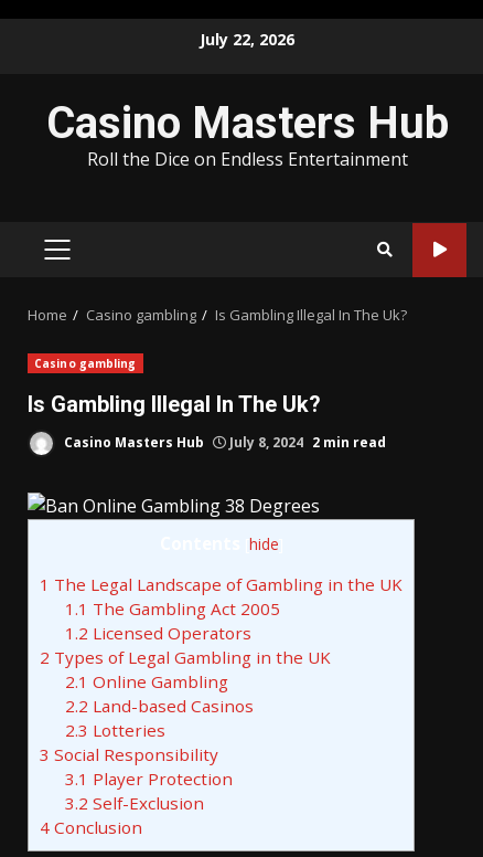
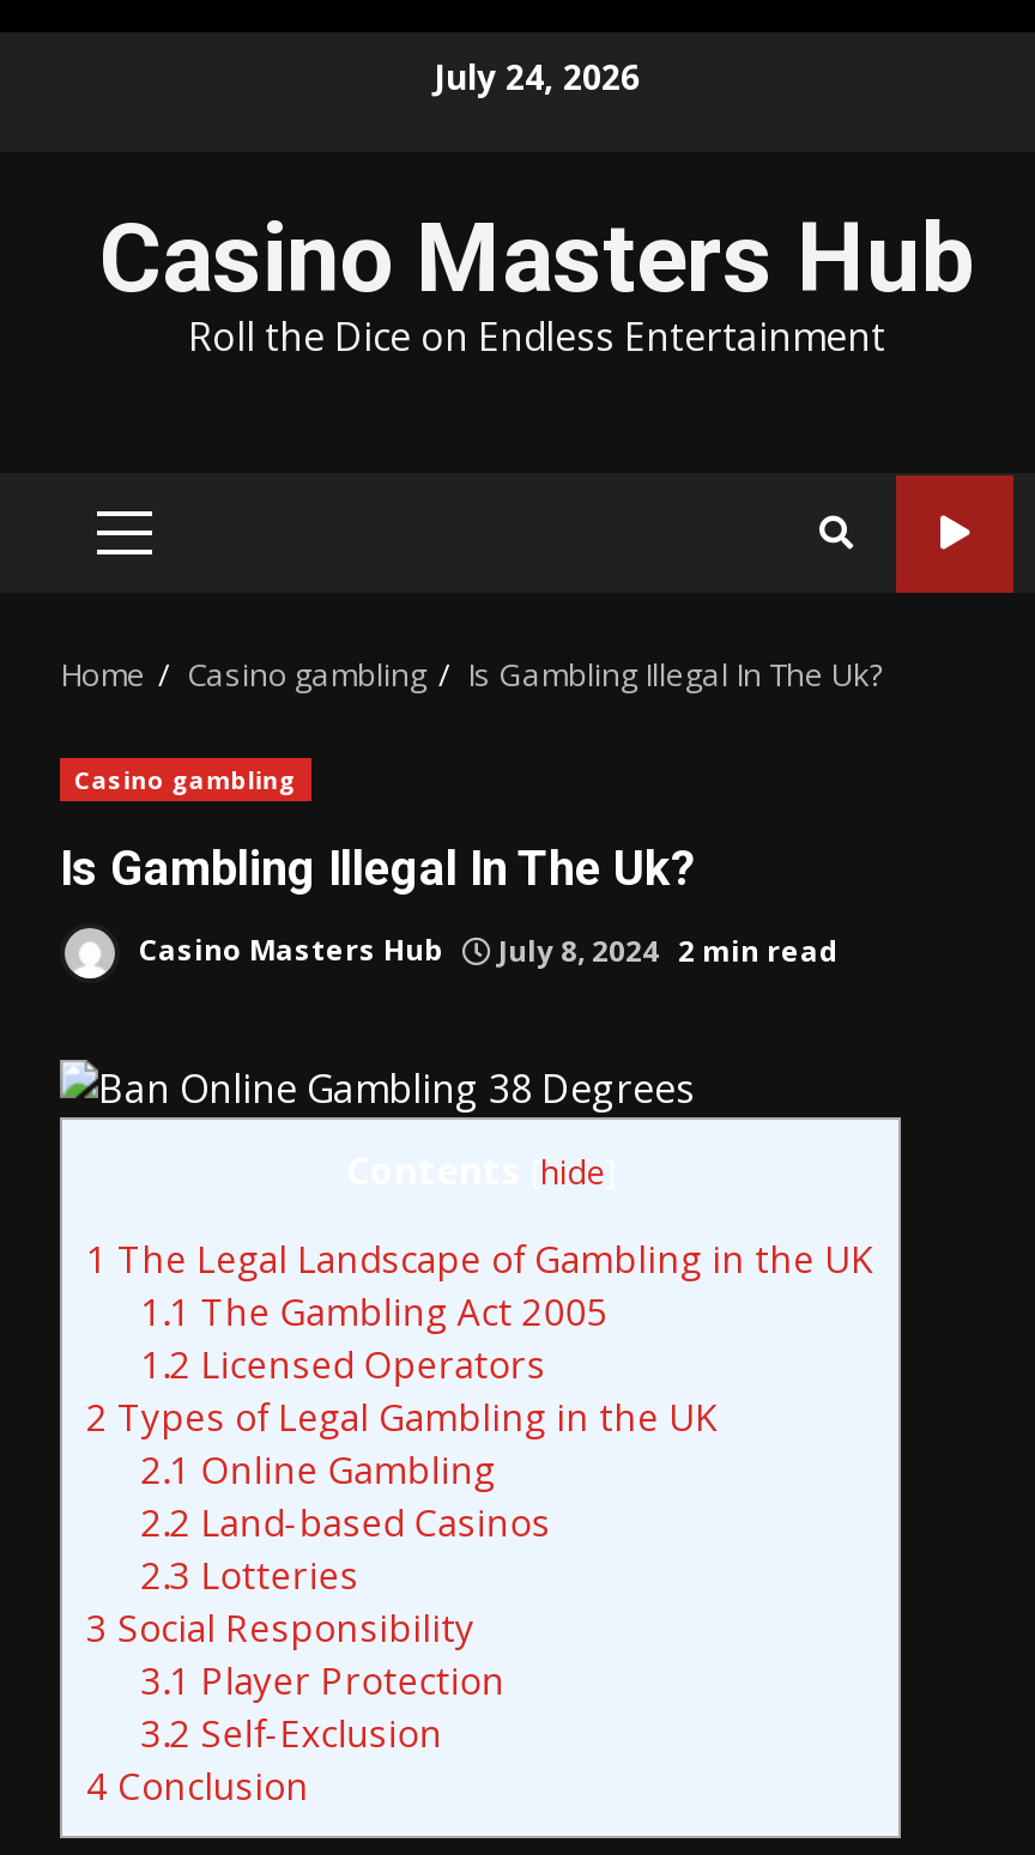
[200,28,294,49] July 22, 2026 -> [434,53,640,98] July 24, 2026

